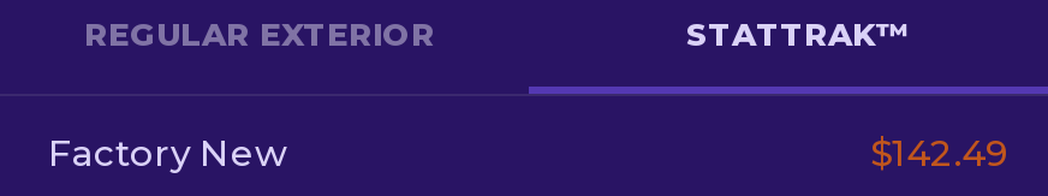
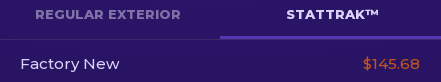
[870,130,1010,176] $142.49 -> [363,54,420,73] $145.68

